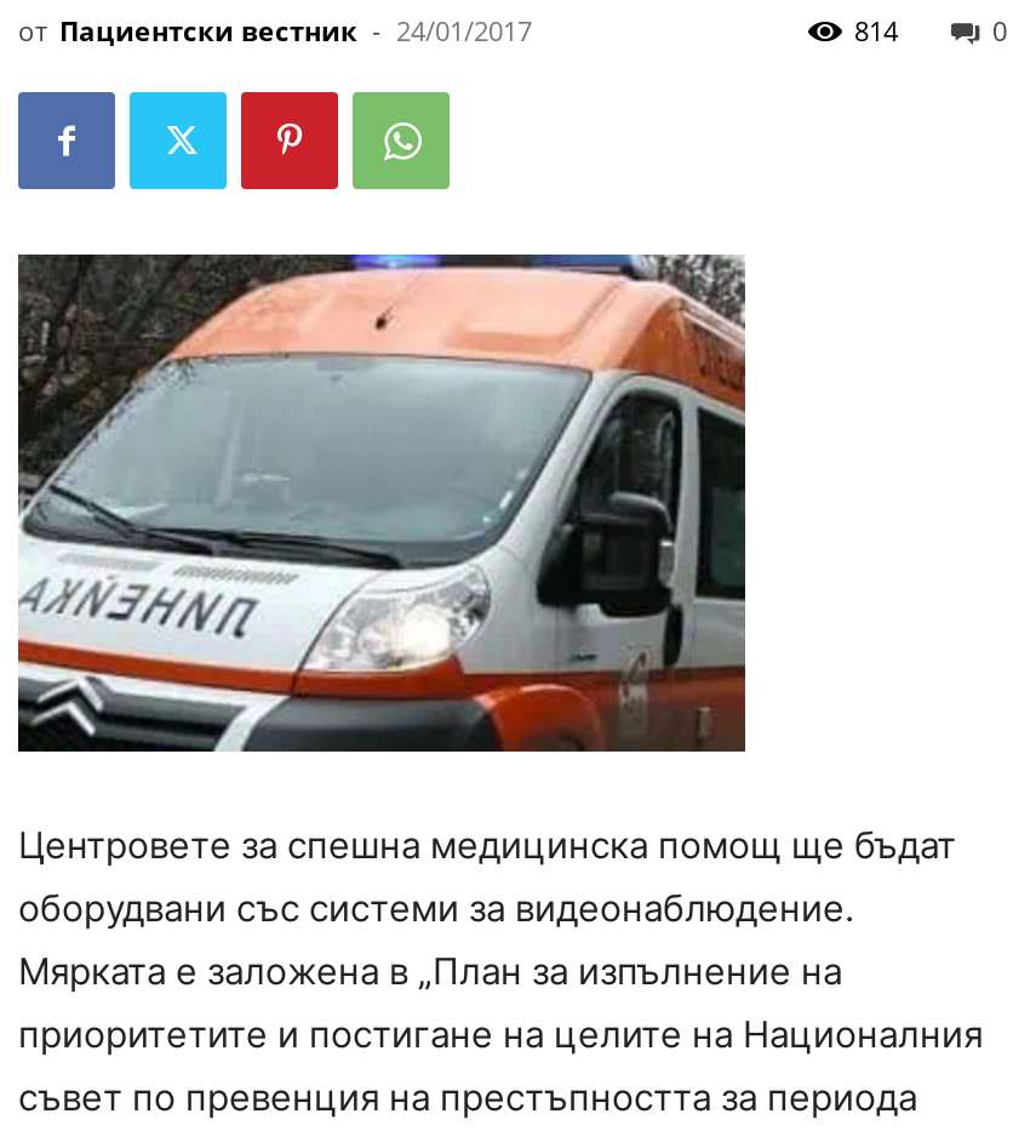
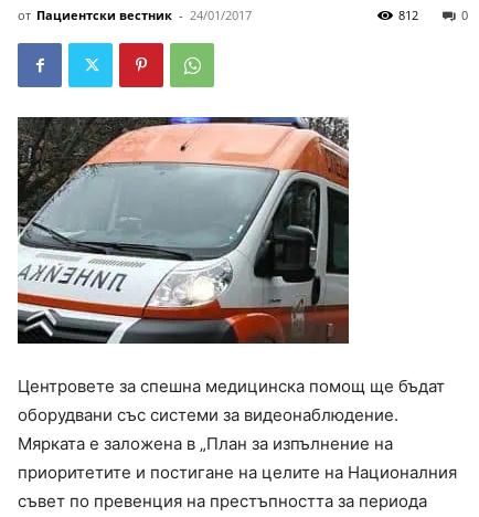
[854,12,898,48] 814 -> [398,7,418,23] 812

